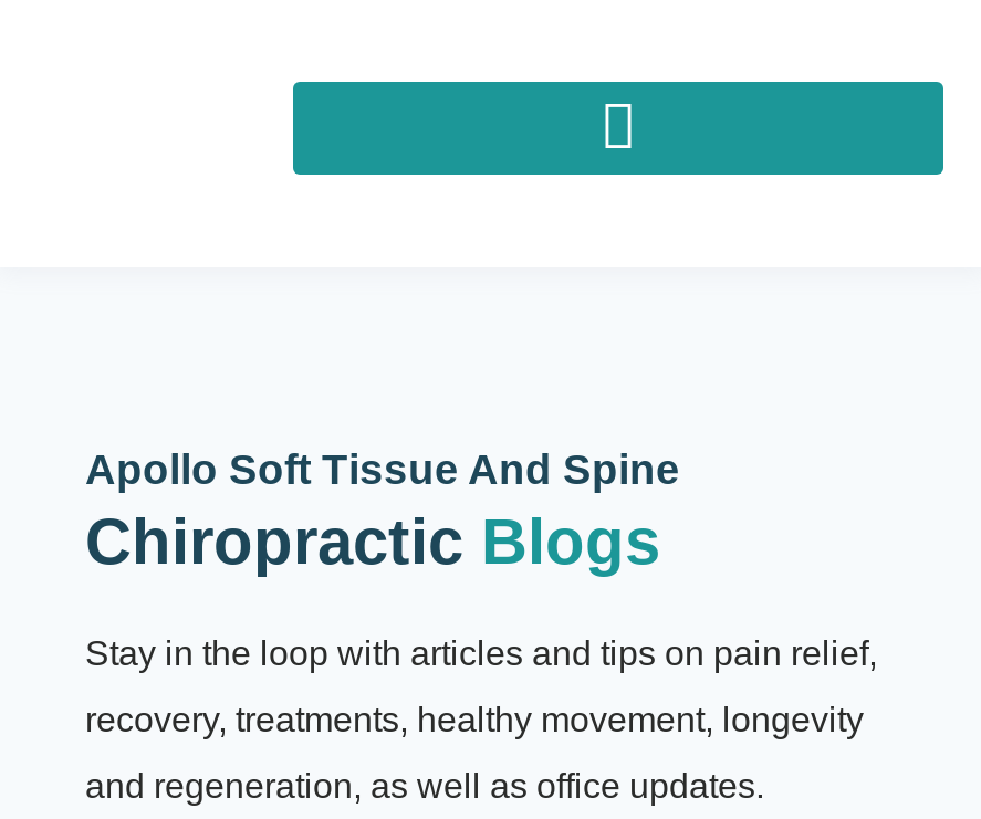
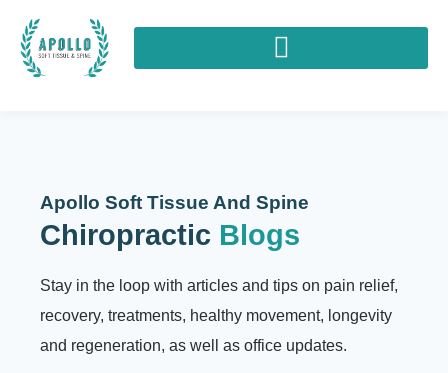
none -> [20,18,109,78] [image]

